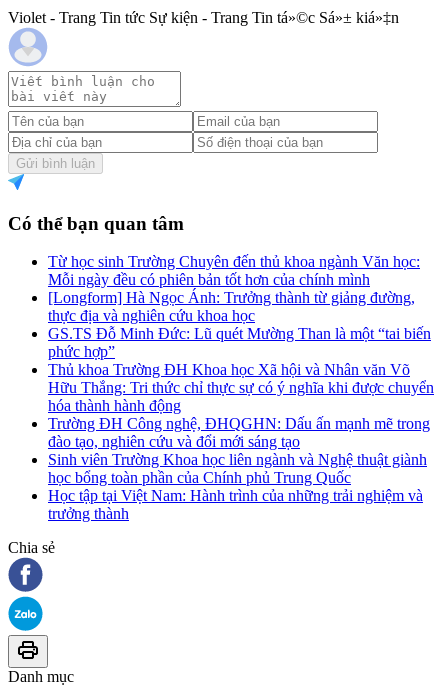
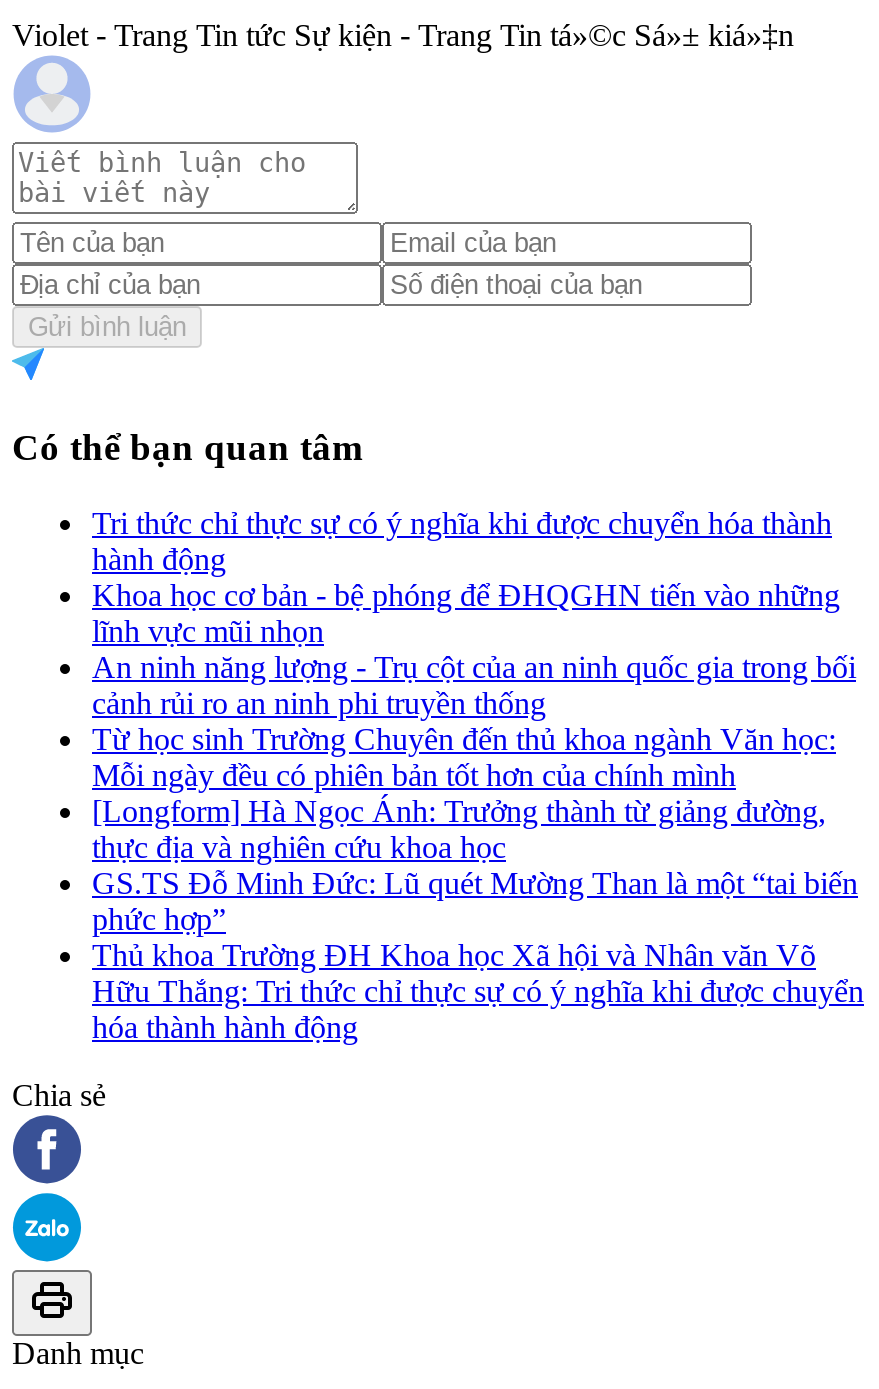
none -> [92,506,856,720] Tri thức chỉ thực sự có ý nghĩa khi được chuyển hóa thành | hành động | Khoa học cơ bản - bệ phóng để ĐHQGHN tiến vào những | lĩnh vực mũi nhọn | An ninh năng lượng - Trụ cột của an ninh quốc gia trong bối | cảnh rủi ro an ninh phi truyền thống
moved [48,253,434,414] -> [92,722,864,1044]: Từ học sinh Trường Chuyên đến thủ khoa ngành Văn học: | Mỗi ngày đều có phiên bản tốt hơn của chính mình | [Longform] Hà Ngọc Ánh: Trưởng thành từ giảng đường, | ... | Hữu Thắng: Tri thức chỉ thực sự có ý nghĩa khi được chuyển | hóa thành hành động
[48,415,430,522] Trường ĐH Công nghệ, ĐHQGHN: Dấu ấn mạnh mẽ trong | đào tạo, nghiên cứu và đổi mới sáng tạo | Sinh viên Trường Khoa học liên ngành và Nghệ thuật giành | học bổng toàn phần của Chính phủ Trung Quốc | Học tập tại Việt Nam: Hành trình của những trải nghiệm và | trưởng thành -> none

